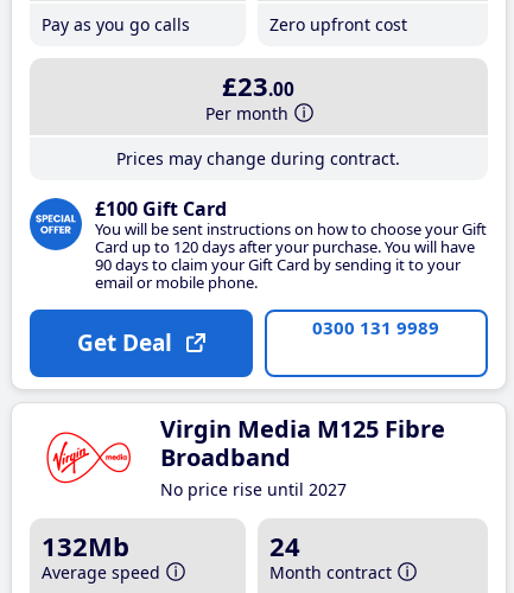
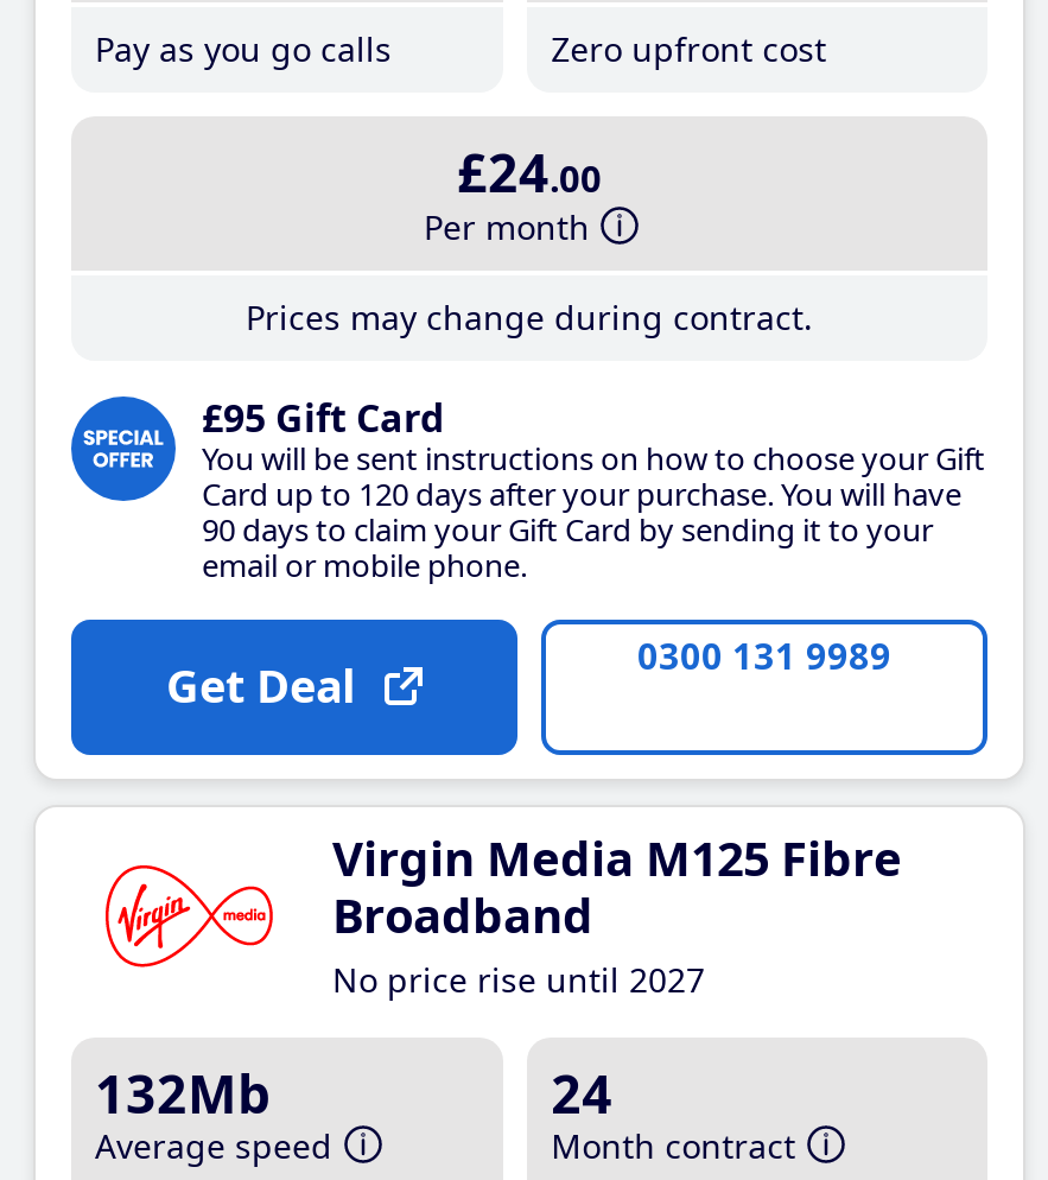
[223,68,295,103] £23.00 -> [457,135,602,207] £24.00
[95,195,227,221] £100 Gift Card -> [202,391,444,443] £95 Gift Card

